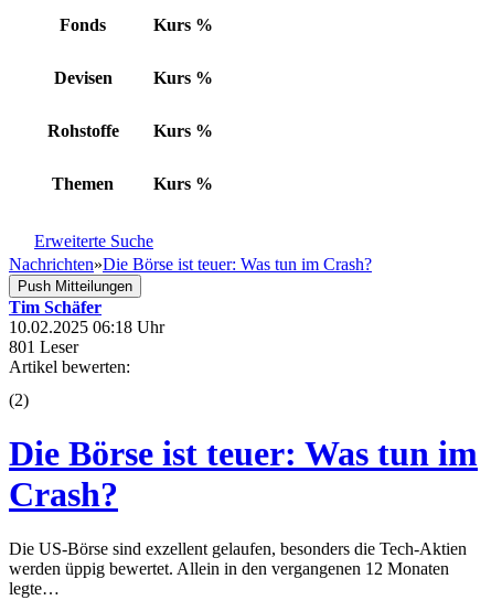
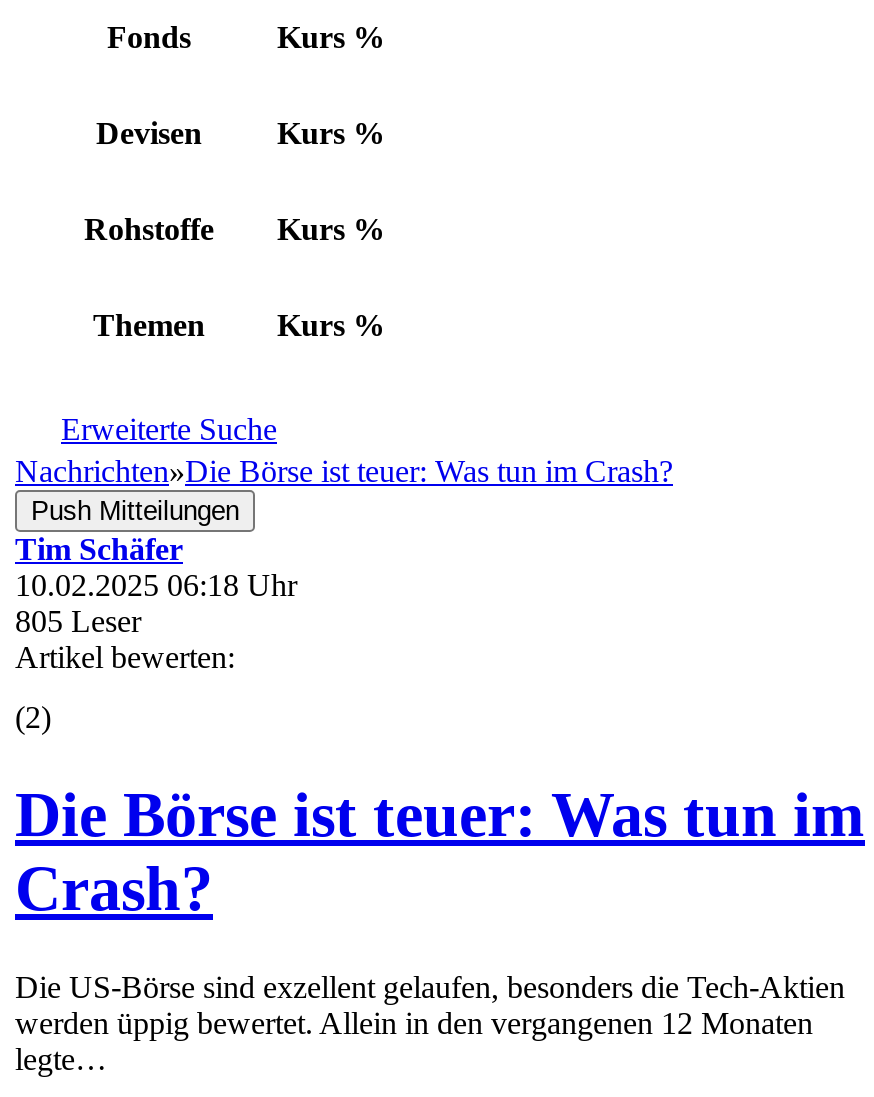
[9,337,78,356] 801 Leser -> [15,604,141,638] 805 Leser

